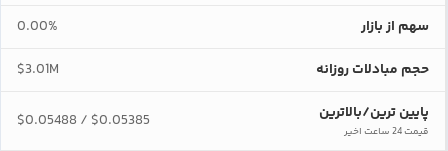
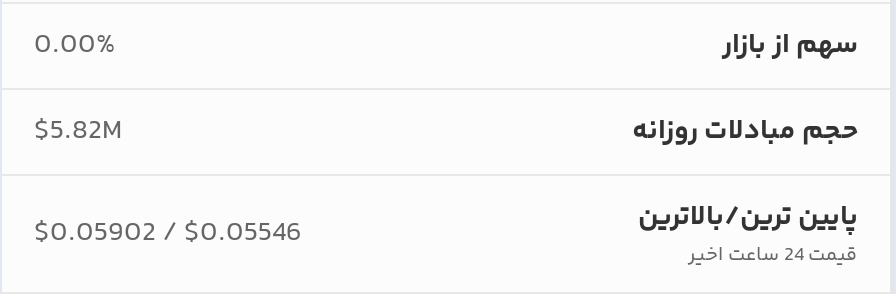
[17,59,59,81] $3.01M -> [34,110,122,154] $5.82M
[17,110,150,132] $0.05488 / $0.05385 -> [34,212,302,257] $0.05902 / $0.05546

